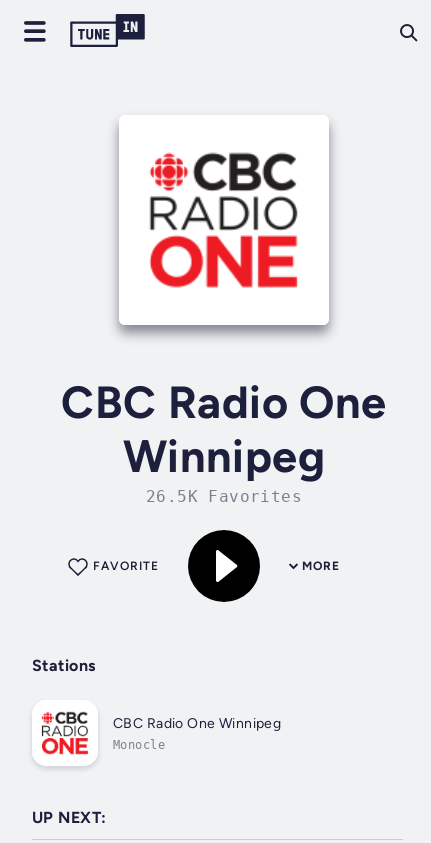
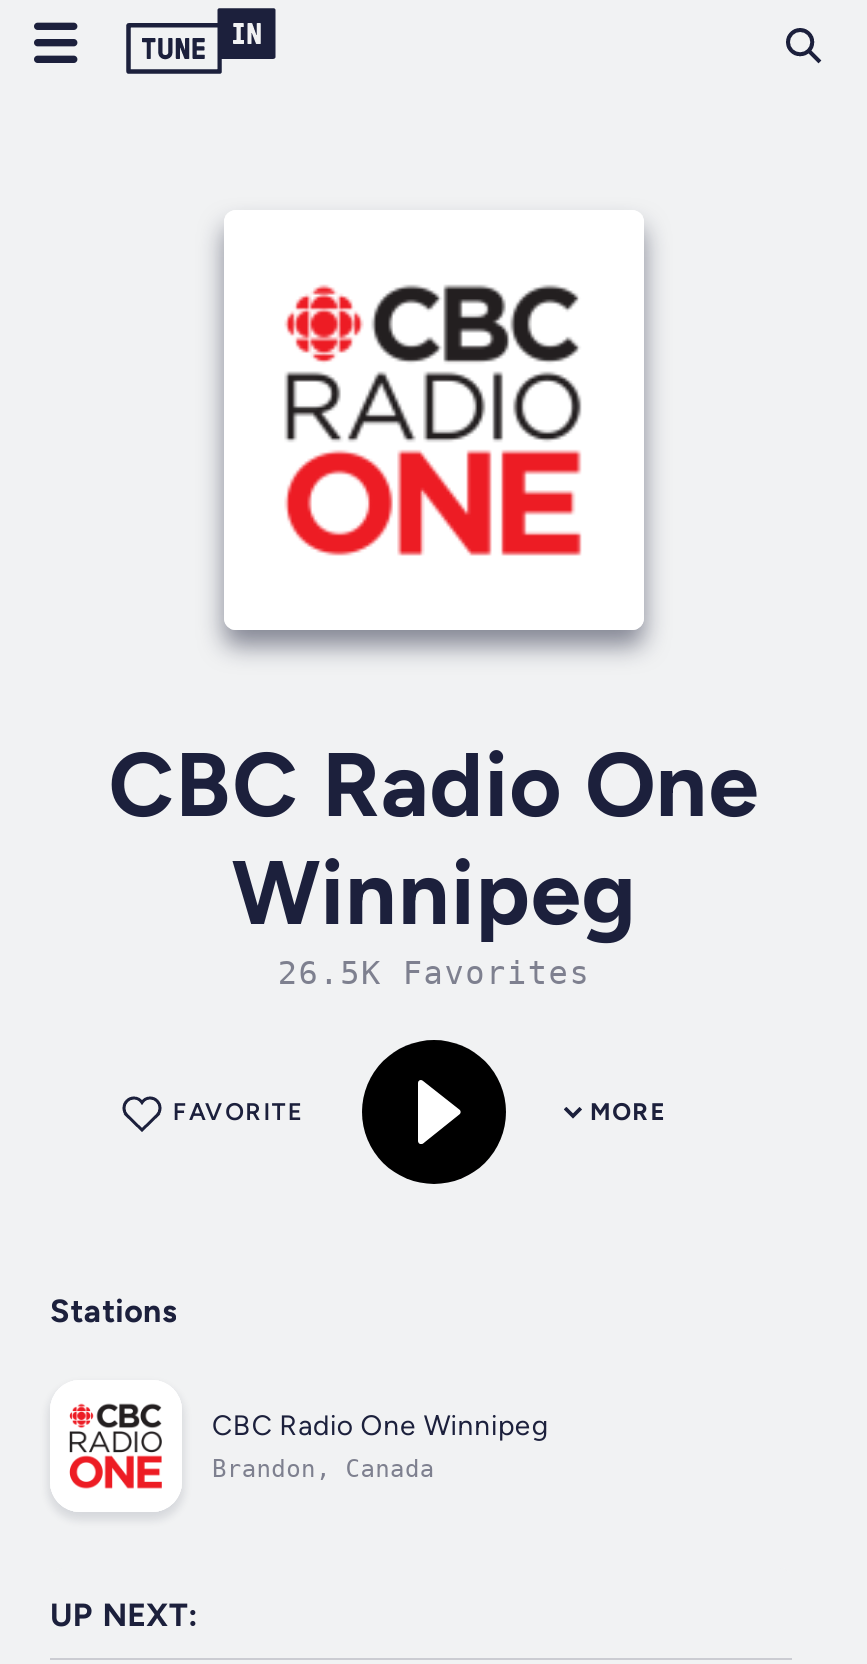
[113,738,165,752] Monocle -> [212,1455,435,1483] Brandon, Canada

